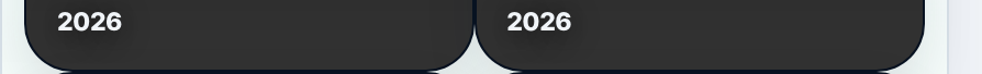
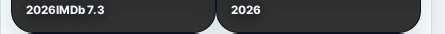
[57,6,123,37] 2026 -> [26,3,105,17] 2026IMDb 7.3

